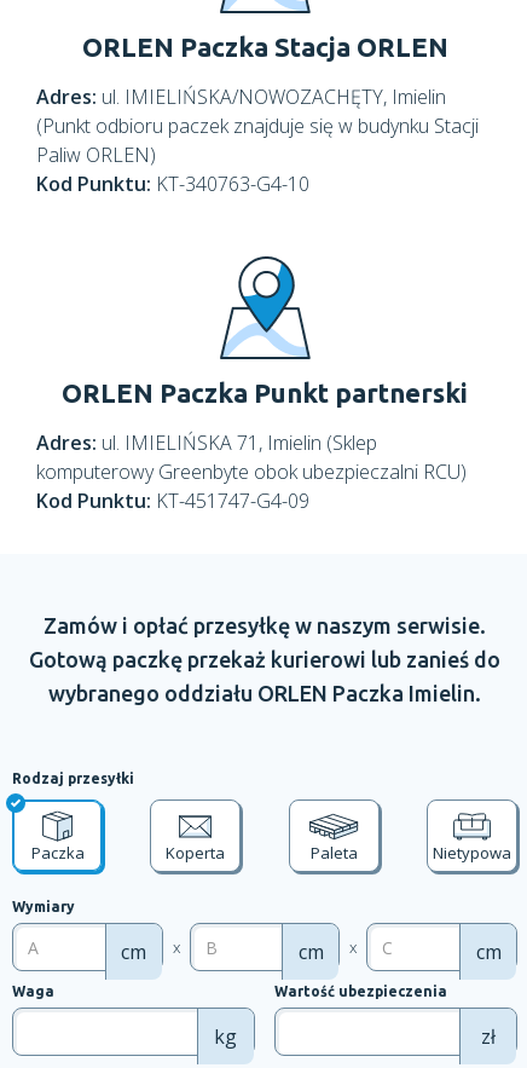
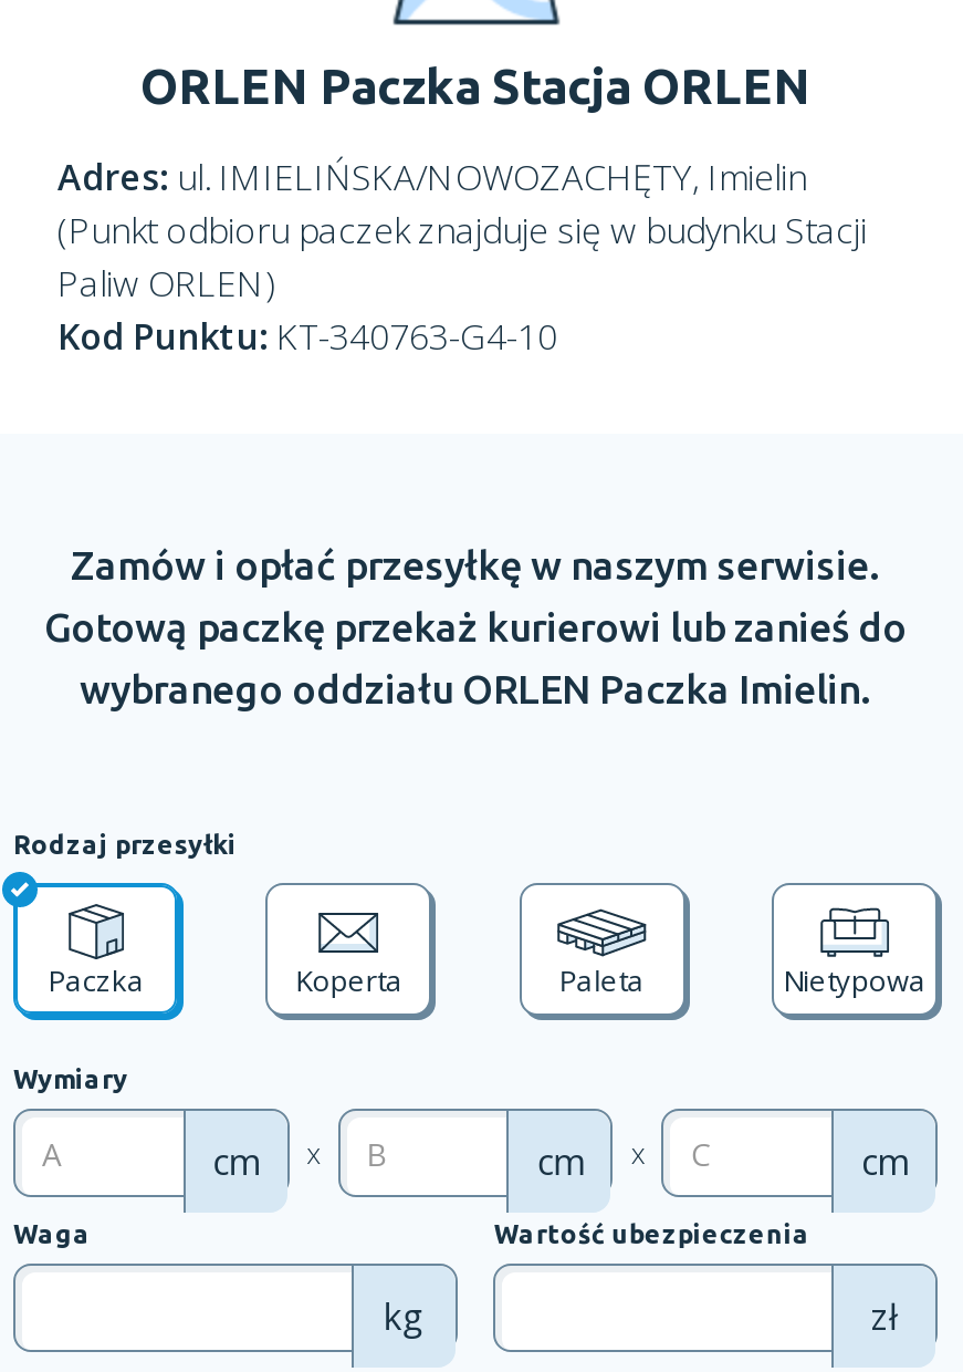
[36,255,468,514] [image] | ORLEN Paczka Punkt partnerski | Adres: ul. IMIELIŃSKA 71, Imielin (Sklep | komputerowy Greenbyte obok ubezpieczalni RCU) | Kod Punktu: KT-451747-G4-09 -> none

